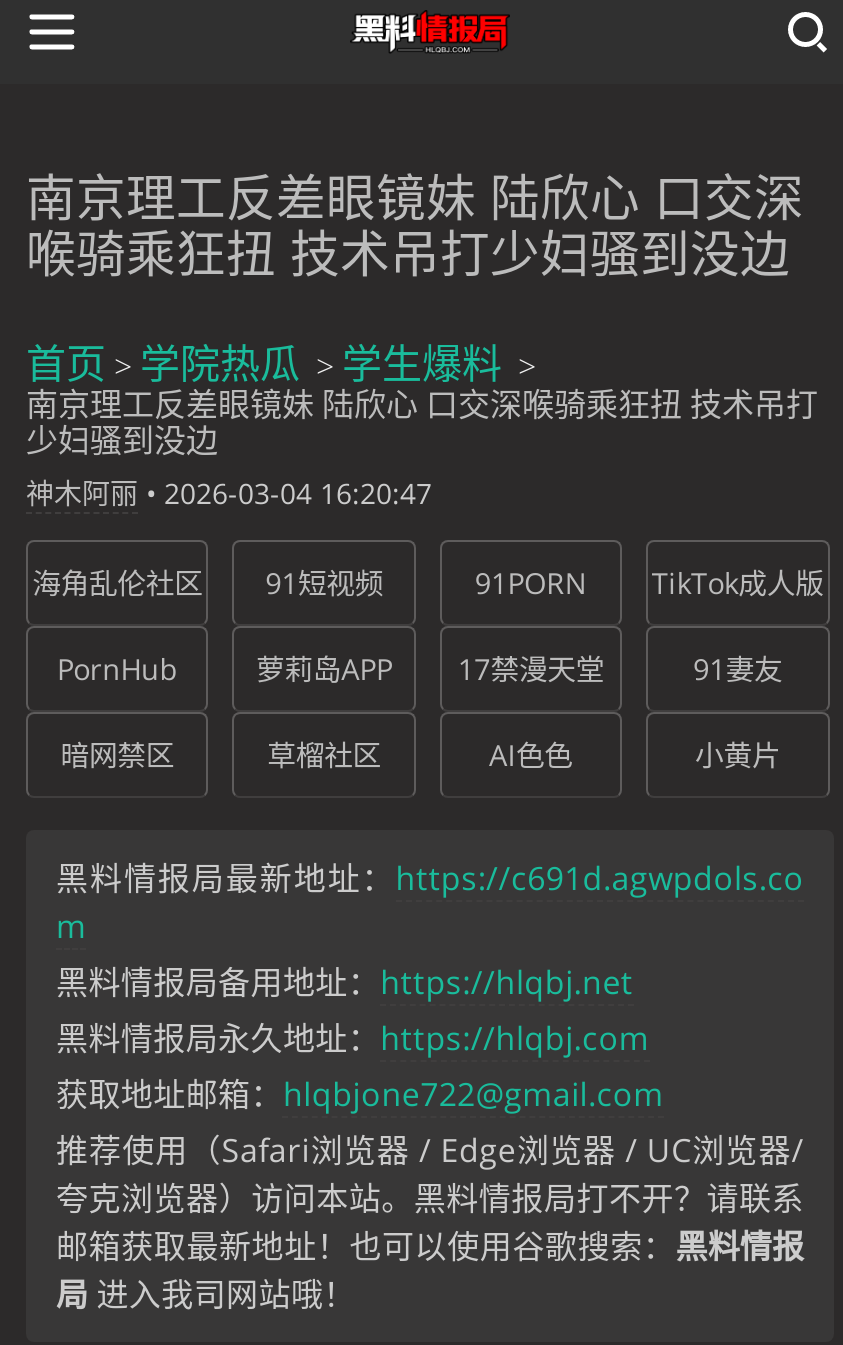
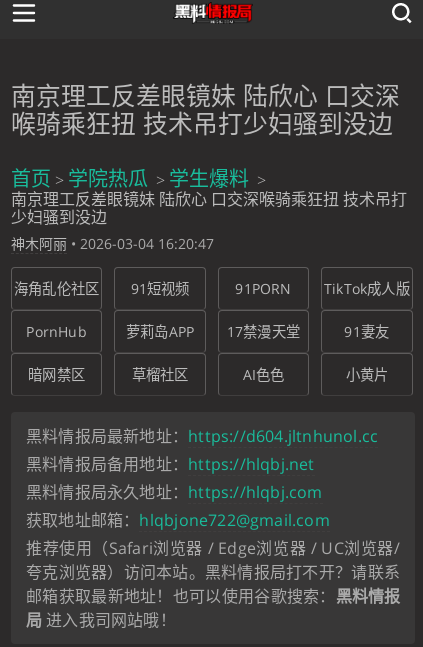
[56,856,804,948] 黑料情报局最新地址：https://c691d.agwpdols.co | m -> [26,425,378,447] 黑料情报局最新地址：https://d604.jltnhunol.cc

